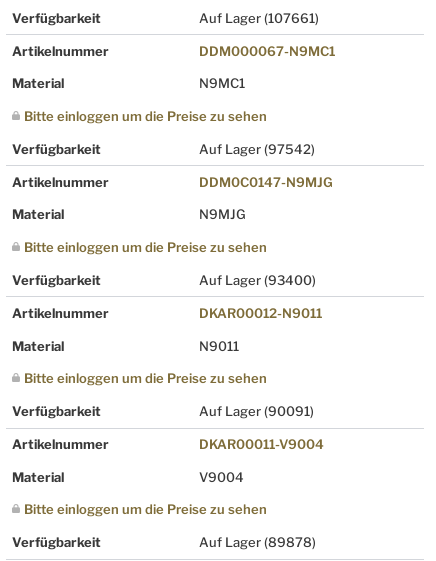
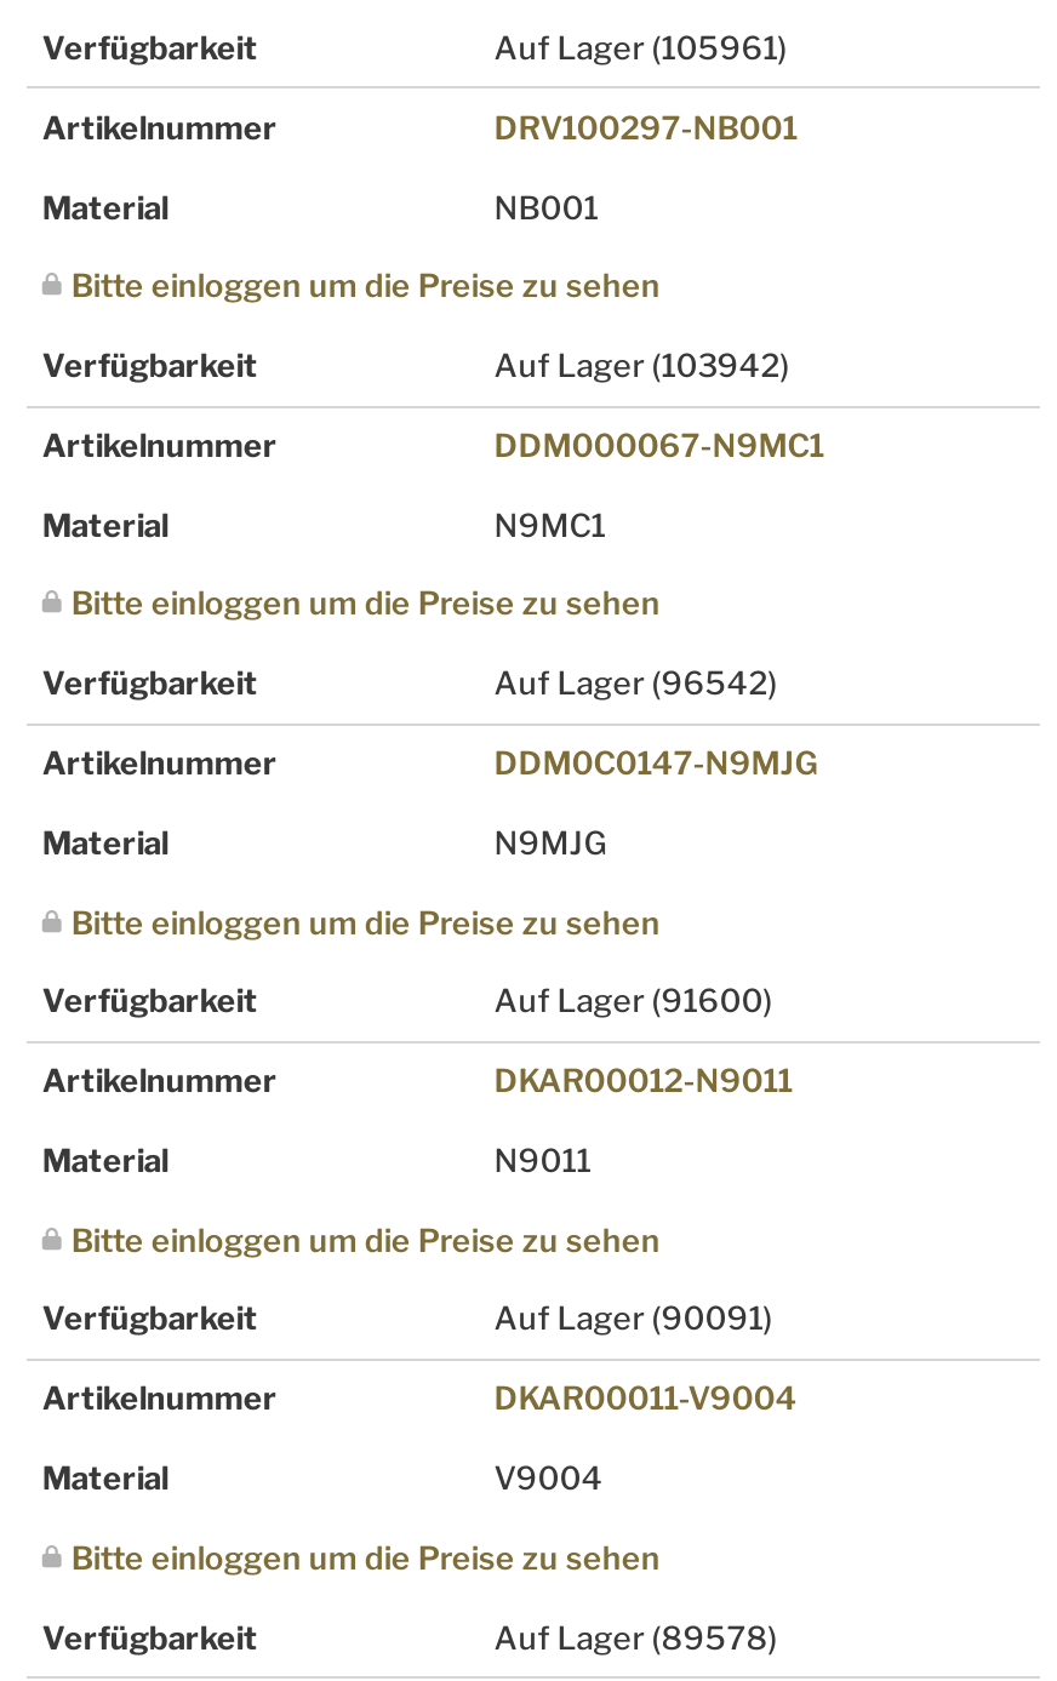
[199,10,319,26] Auf Lager (107661) -> [42,27,797,384] Auf Lager (105961) | Artikelnummer | DRV100297-NB001 | Material | NB001 | Bitte einloggen um die Preise zu sehen | Verfügbarkeit | Auf Lager (103942)
[199,141,315,157] Auf Lager (97542) -> [494,663,778,702] Auf Lager (96542)
[199,272,316,288] Auf Lager (93400) -> [494,981,773,1020] Auf Lager (91600)
[199,534,316,550] Auf Lager (89878) -> [494,1617,778,1655] Auf Lager (89578)

